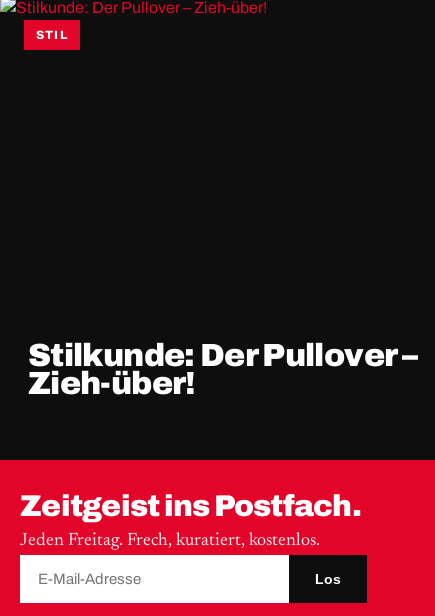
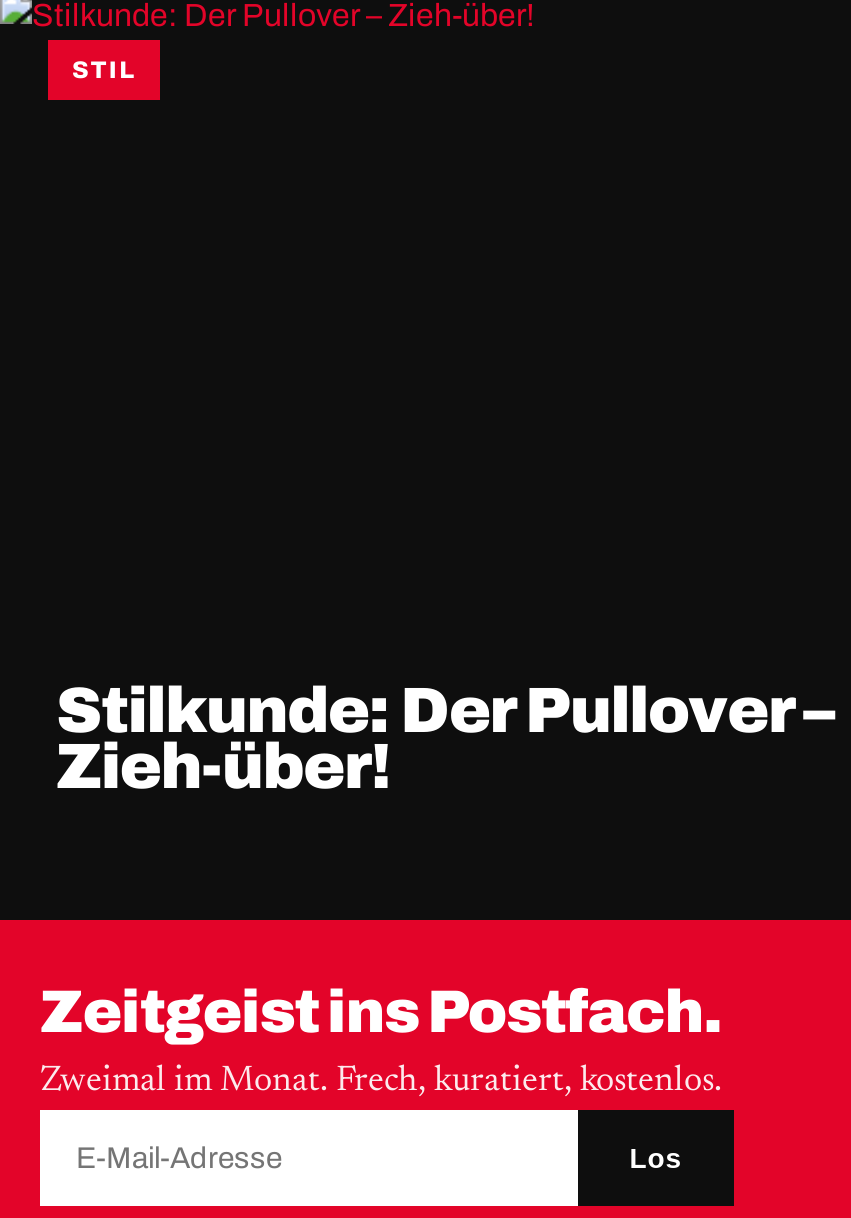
[20,532,320,550] Jeden Freitag. Frech, kuratiert, kostenlos. -> [40,1064,722,1100] Zweimal im Monat. Frech, kuratiert, kostenlos.

